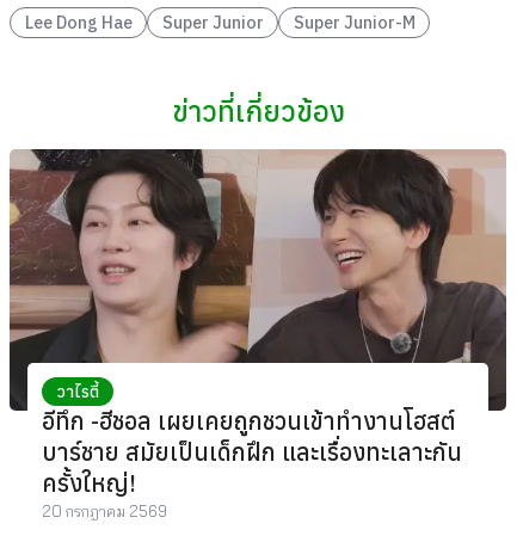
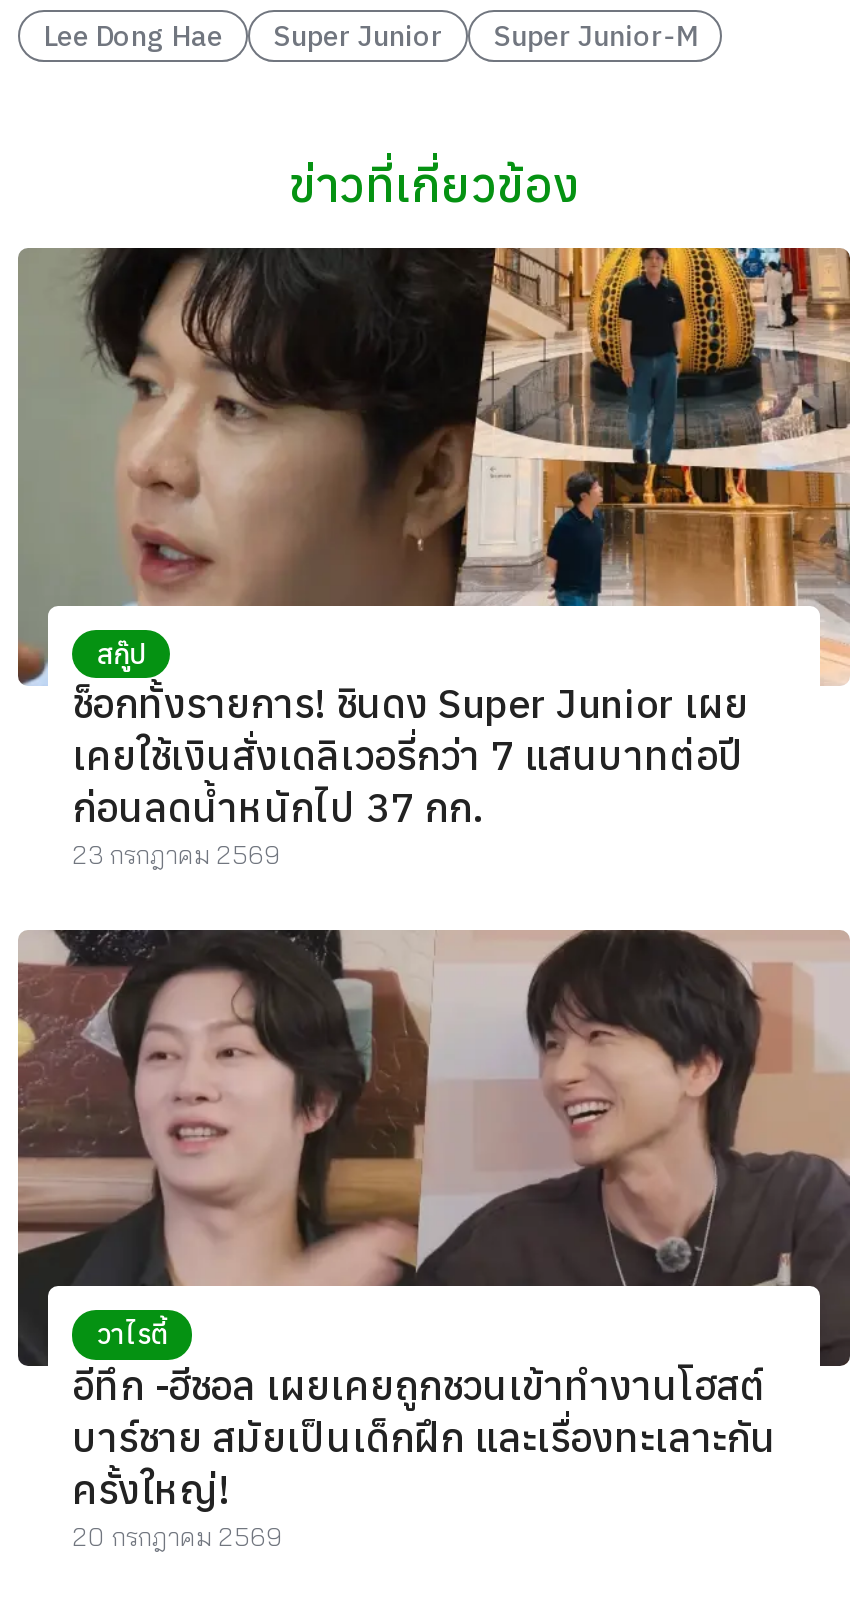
none -> [16,246,850,870] [image] | สกู๊ป | ช็อกทั้งรายการ! ชินดง Super Junior เผย | เคยใช้เงินสั่งเดลิเวอรี่กว่า 7 แสนบาทต่อปี | ก่อนลดน้ำหนักไป 37 กก. | 23 กรกฎาคม 2569

